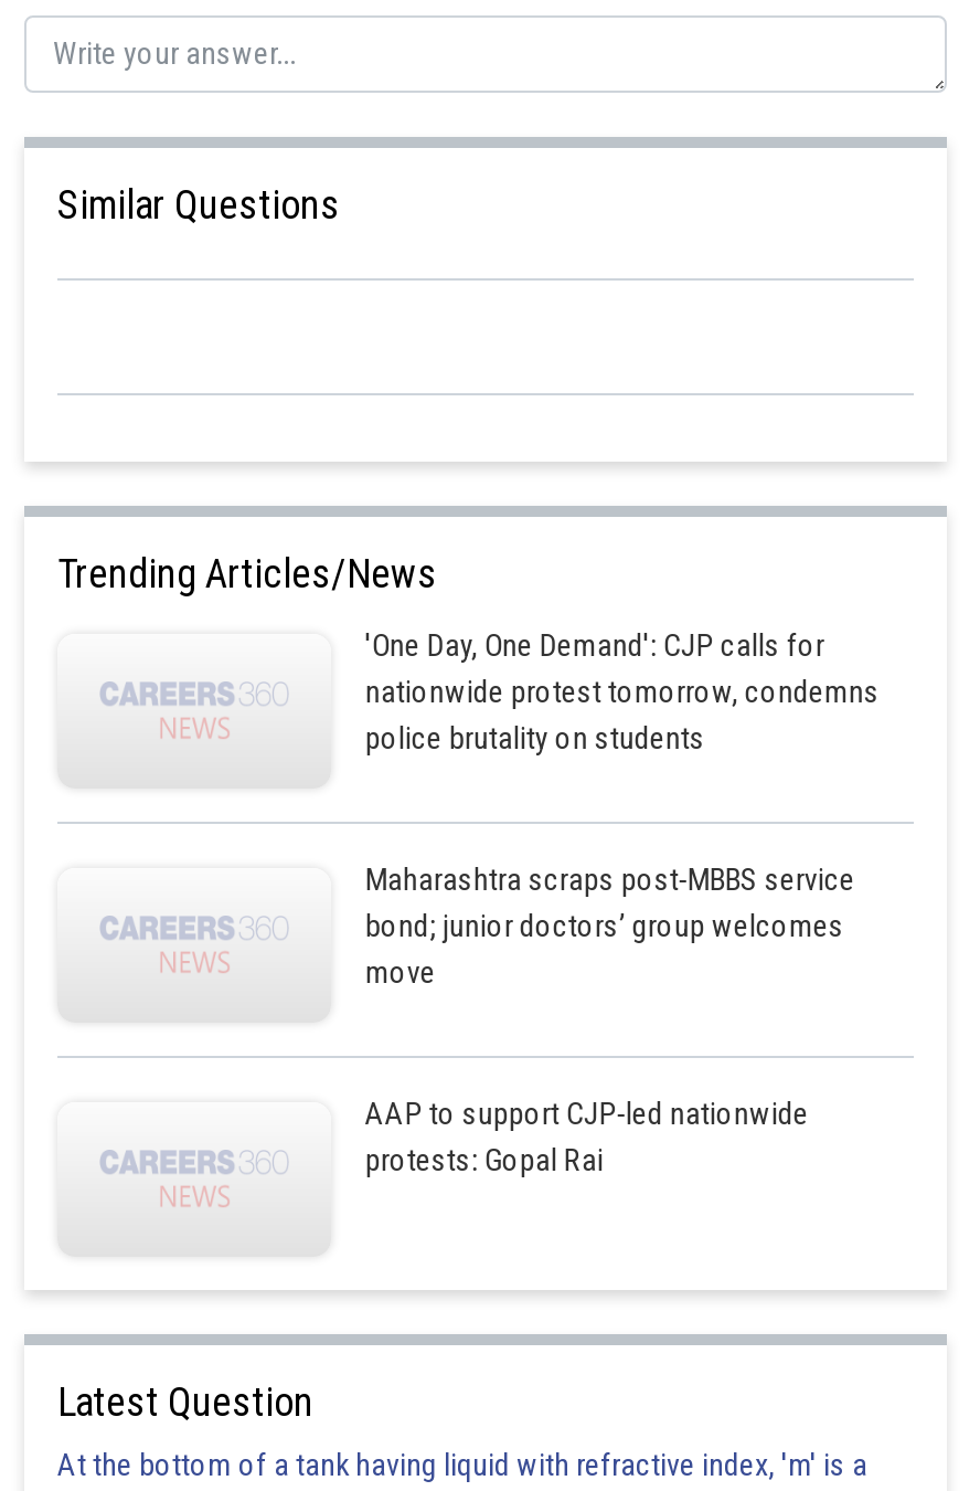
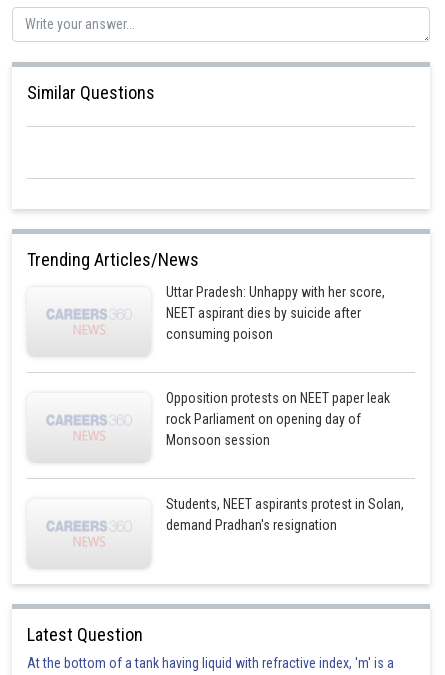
[365,627,879,755] 'One Day, One Demand': CJP calls for | nationwide protest tomorrow, condemns | police brutality on students -> [166,284,385,342] Uttar Pradesh: Unhappy with her score, | NEET aspirant dies by suicide after | consuming poison
[365,861,855,990] Maharashtra scraps post-MBBS service | bond; junior doctors’ group welcomes | move -> [166,390,390,448] Opposition protests on NEET paper leak | rock Parliament on opening day of | Monsoon session
[365,1096,809,1177] AAP to support CJP-led nationwide | protests: Gopal Rai -> [166,496,404,533] Students, NEET aspirants protest in Solan, | demand Pradhan's resignation

